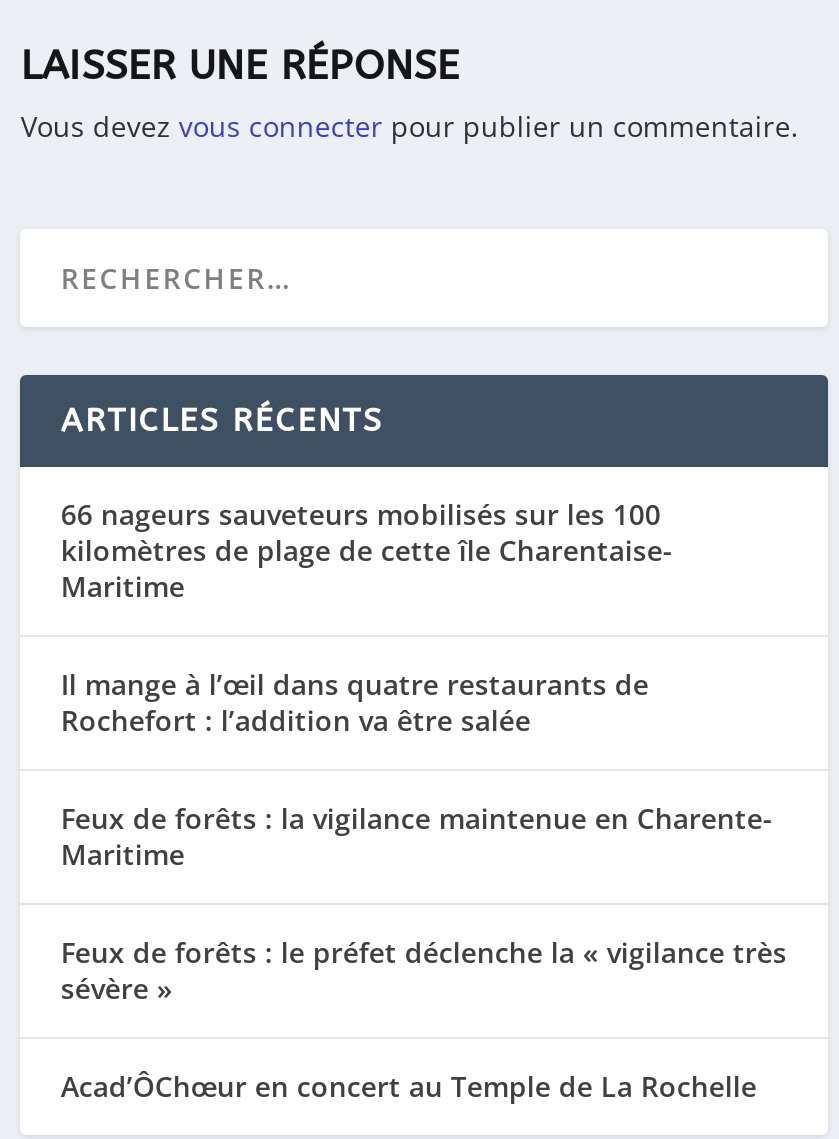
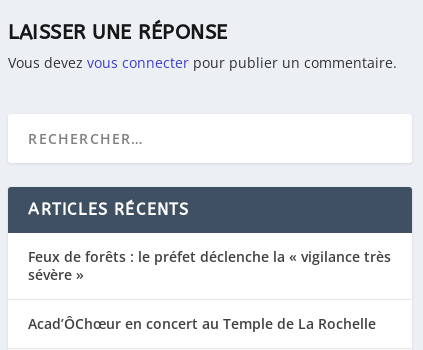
[61,494,773,872] 66 nageurs sauveteurs mobilisés sur les 100 | kilomètres de plage de cette île Charentaise- | Maritime | Il mange à l’œil dans quatre restaurants de | Rochefort : l’addition va être salée | Feux de forêts : la vigilance maintenue en Charente- | Maritime -> none

